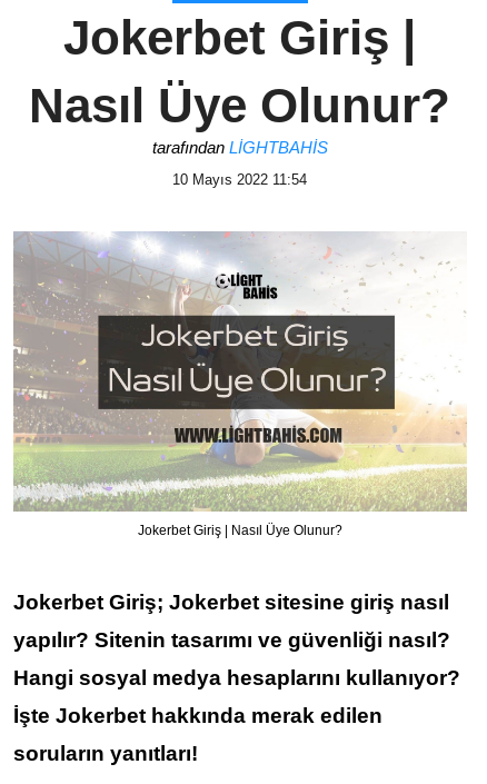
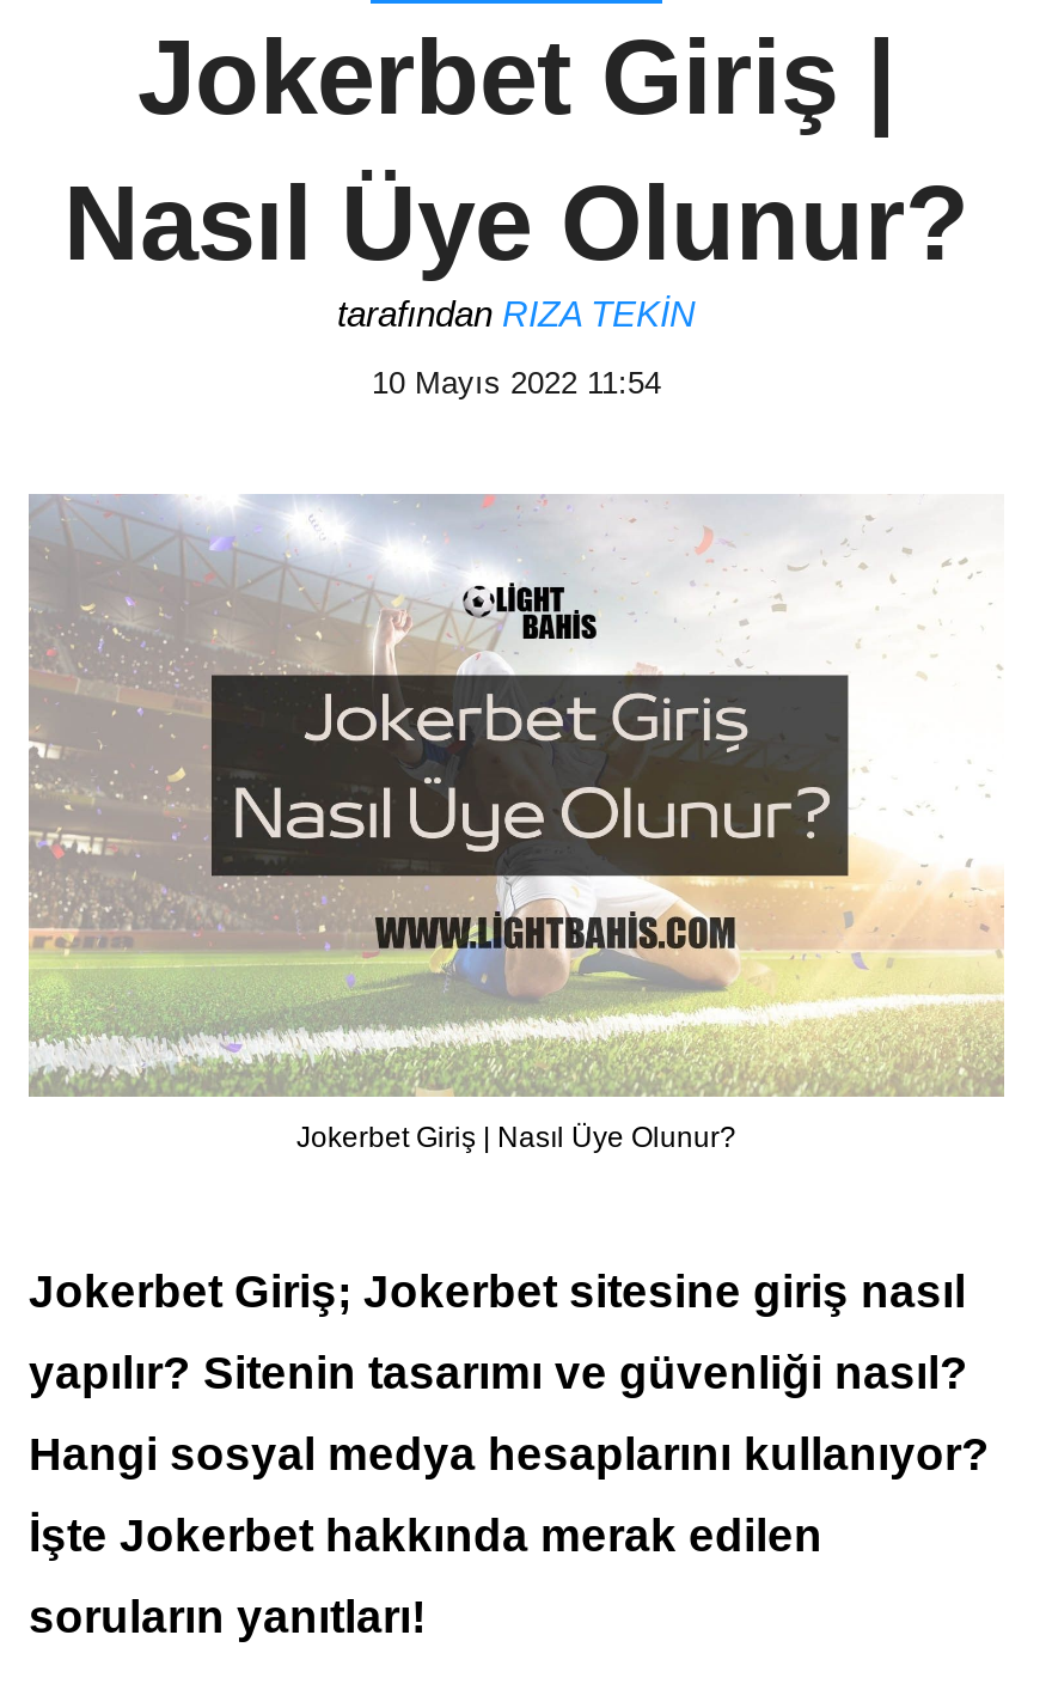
[152,138,328,157] tarafından LIGHTBAHIS -> [337,293,696,334] tarafından RIZA TEKIN

